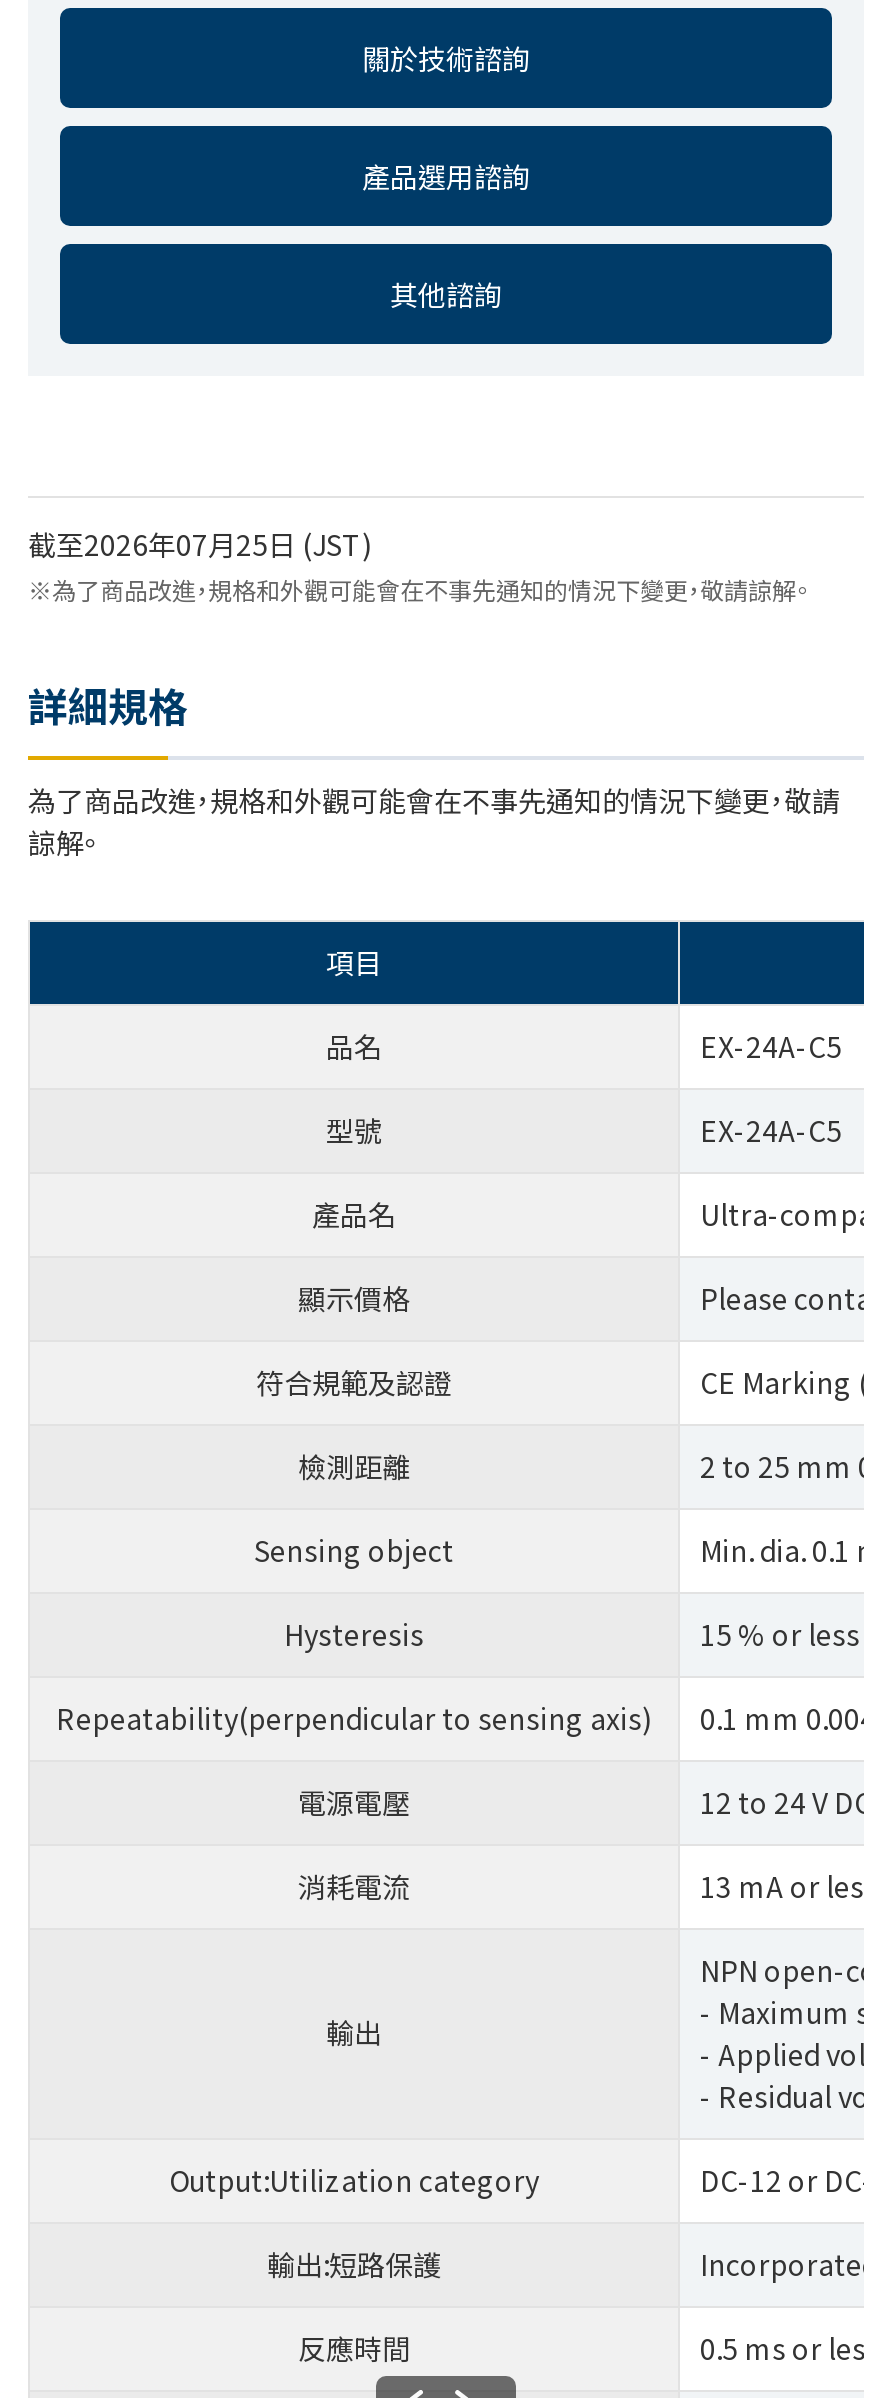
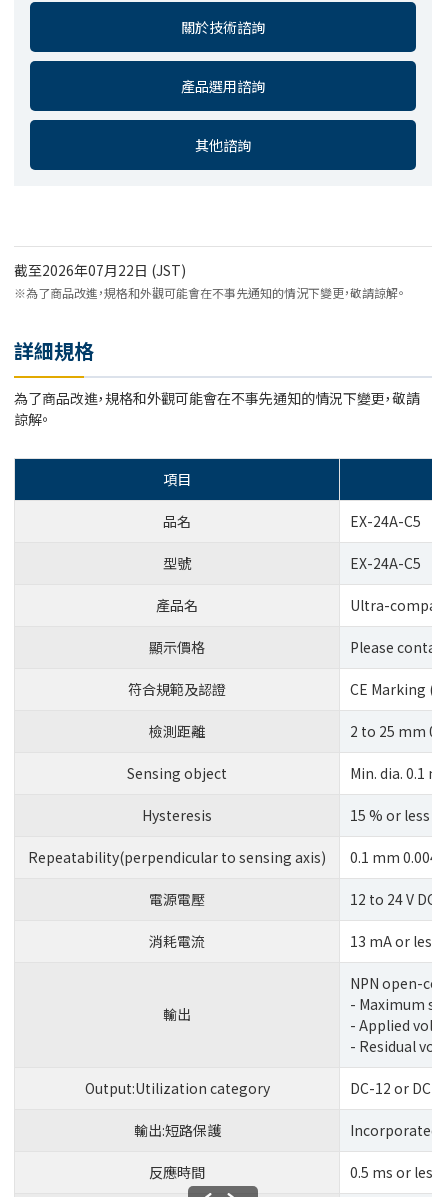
[28,524,372,564] 截至2026年07月25日 (JST) -> [14,260,186,280] 截至2026年07月22日 (JST)

